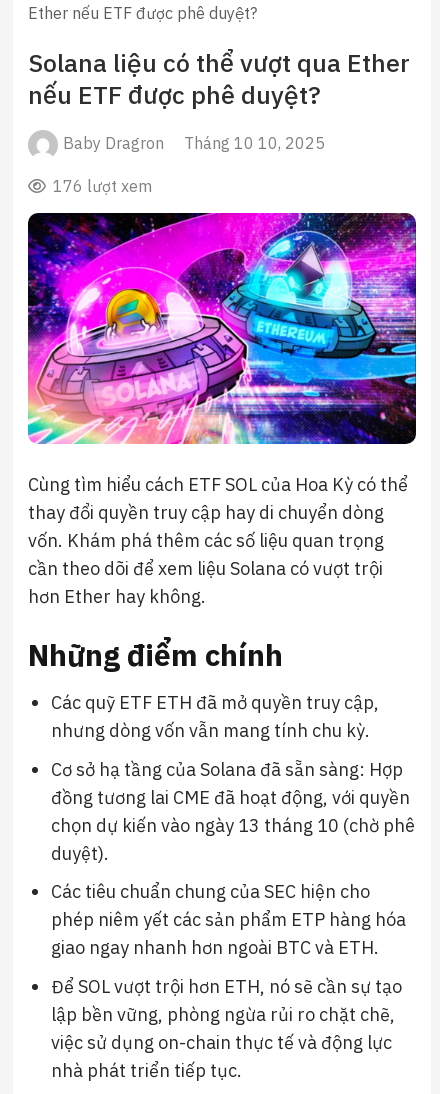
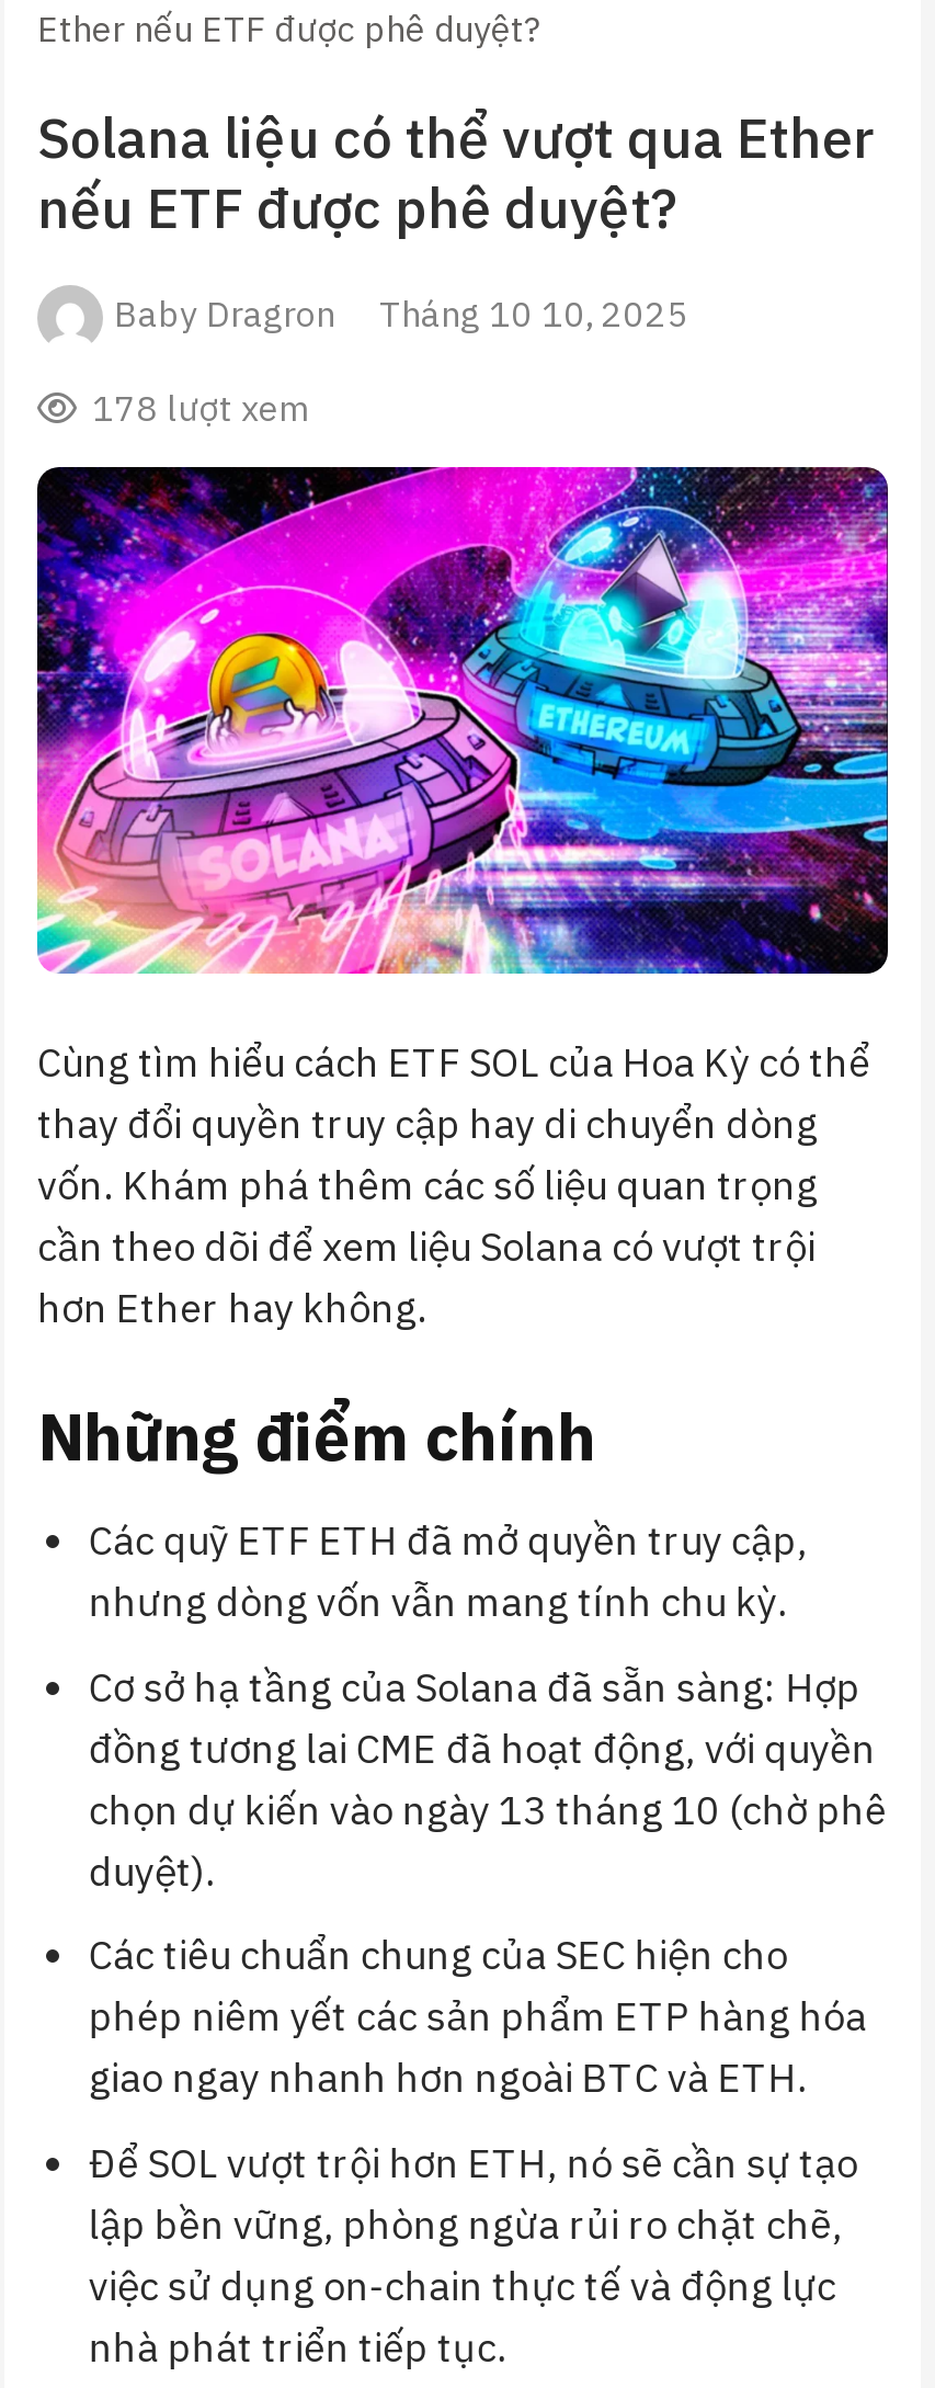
[53,176,152,196] 176 lượt xem -> [92,387,309,430] 178 lượt xem

